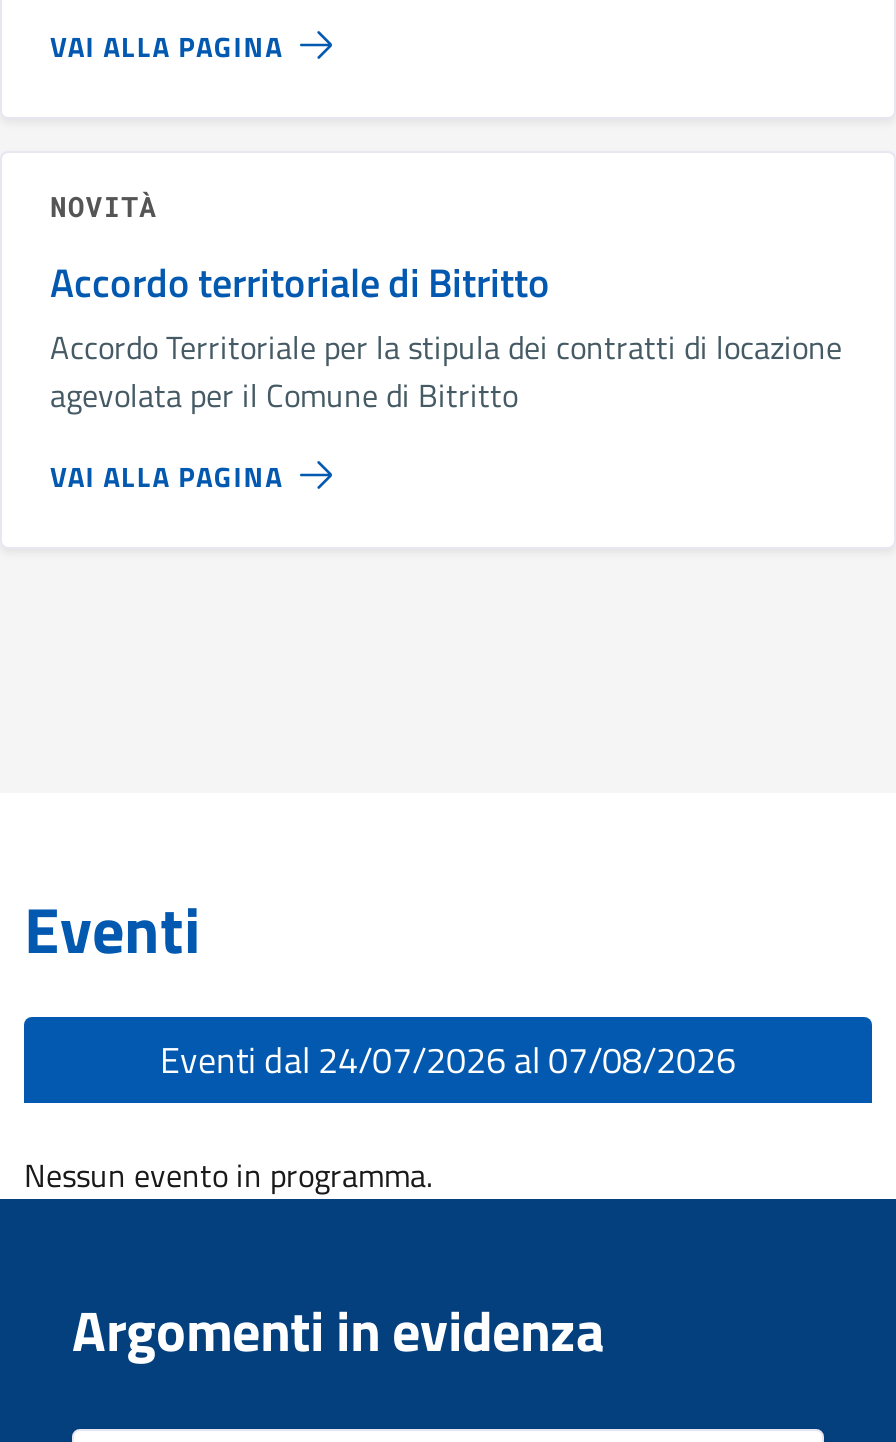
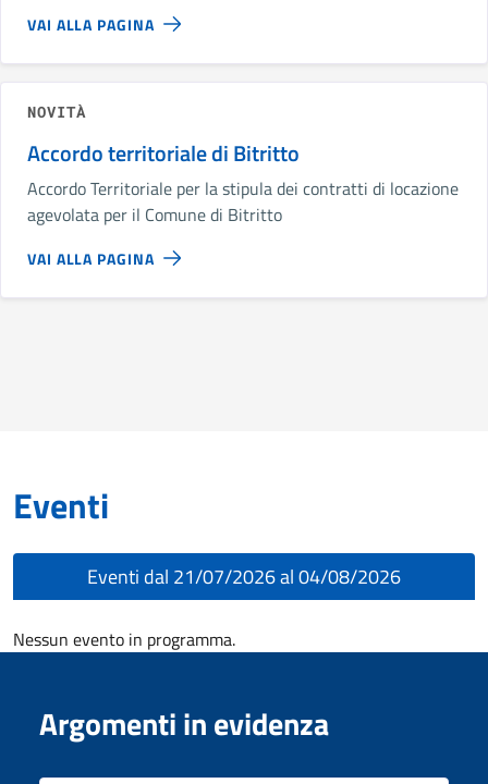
[160,1034,736,1088] Eventi dal 24/07/2026 al 07/08/2026 -> [87,562,401,592] Eventi dal 21/07/2026 al 04/08/2026

